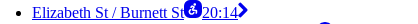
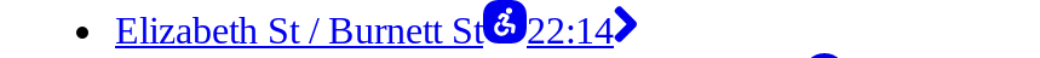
[32,4,238,21] Elizabeth St / Burnett St 20:14 -> [115,10,614,51] Elizabeth St / Burnett St 22:14

